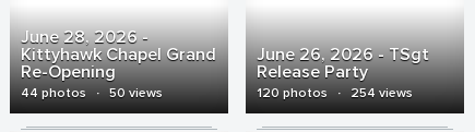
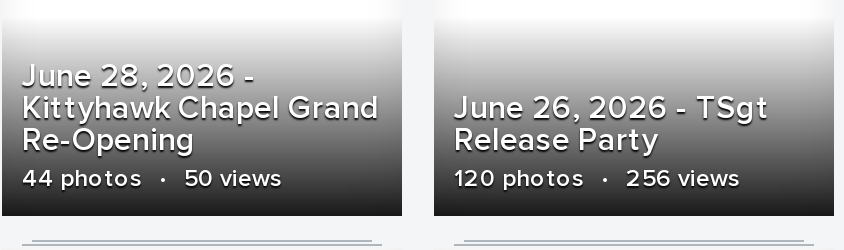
[257,85,413,101] 120 photos · 254 views -> [454,164,740,194] 120 photos · 256 views

